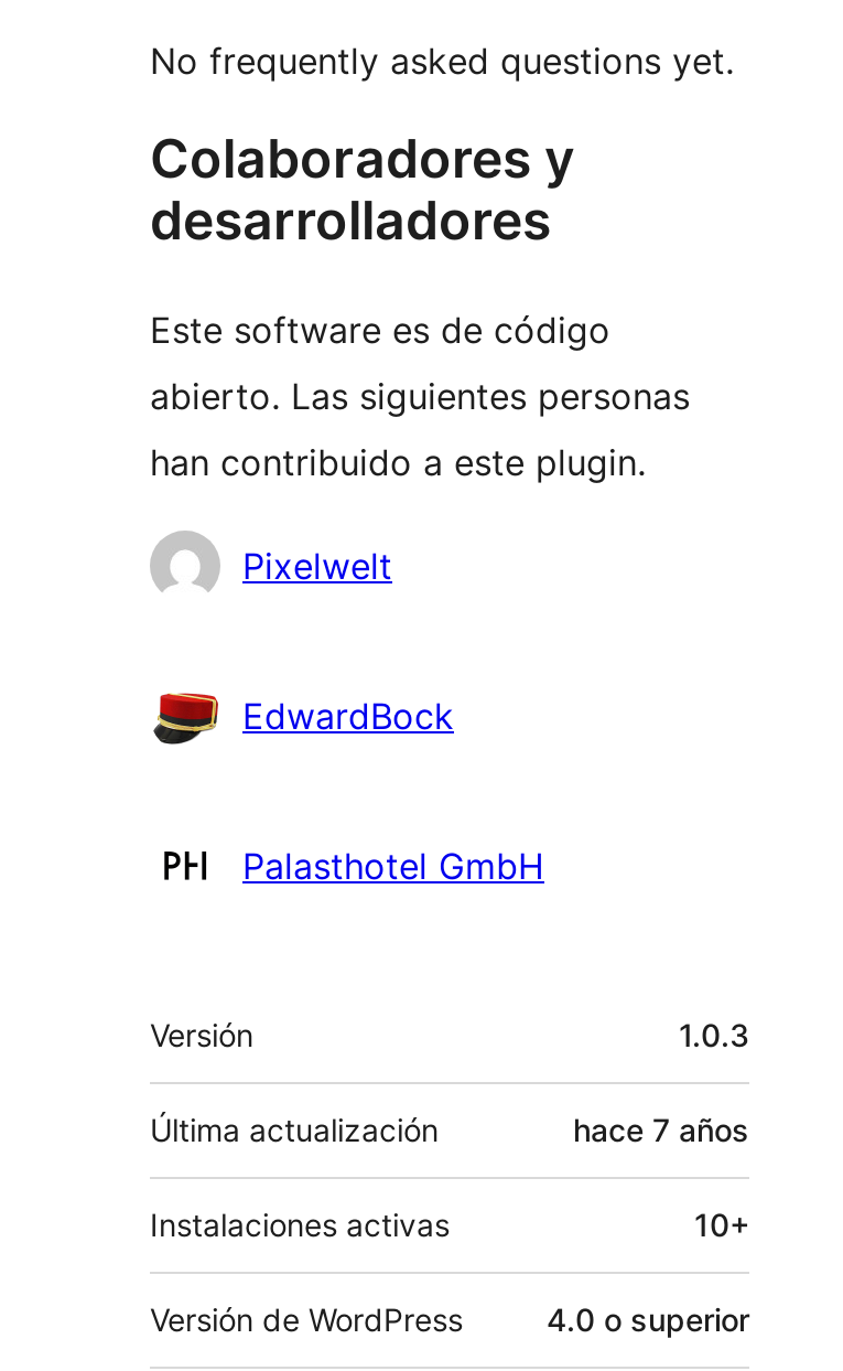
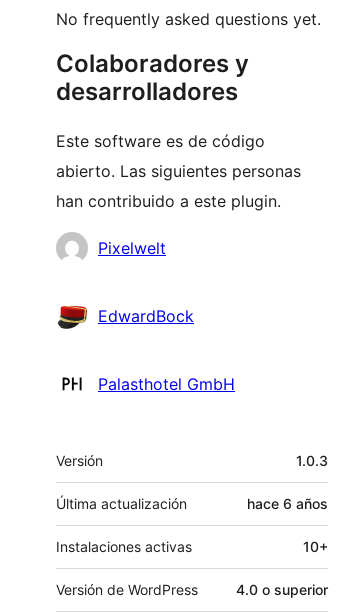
[573,1111,749,1149] hace 7 años -> [247,495,328,512] hace 6 años

